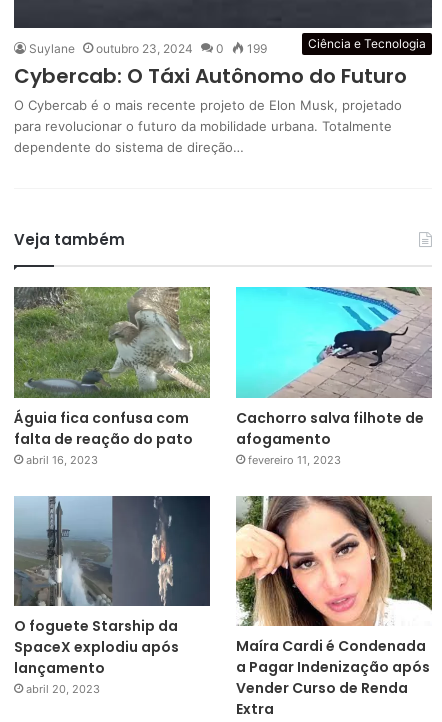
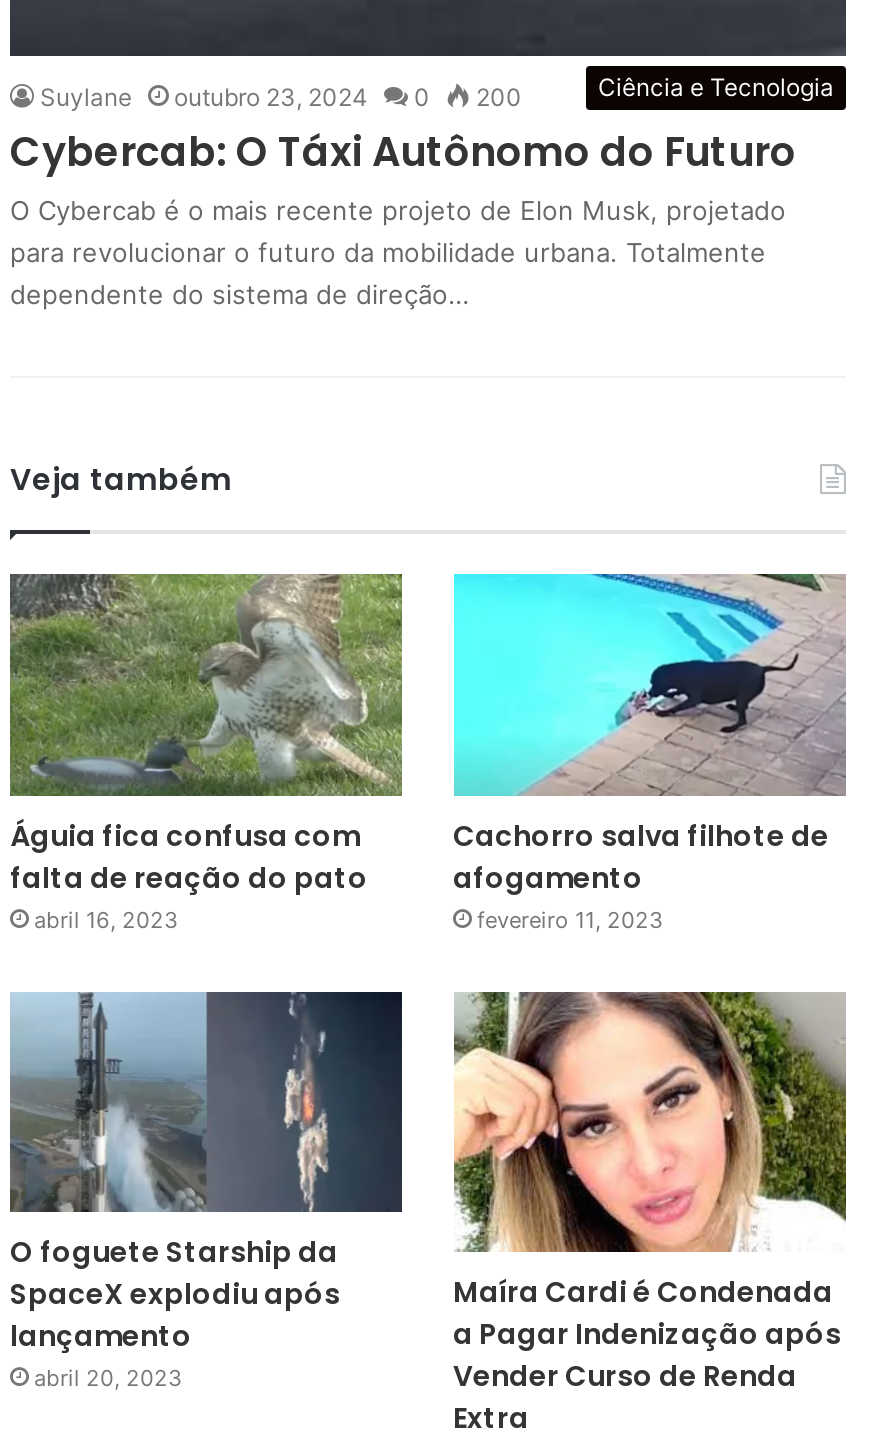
[29,41,267,56] Suylane outubro 23, 2024 0 199 -> [40,81,522,111] Suylane outubro 23, 2024 0 200

